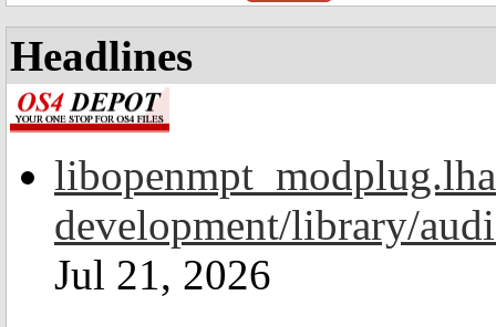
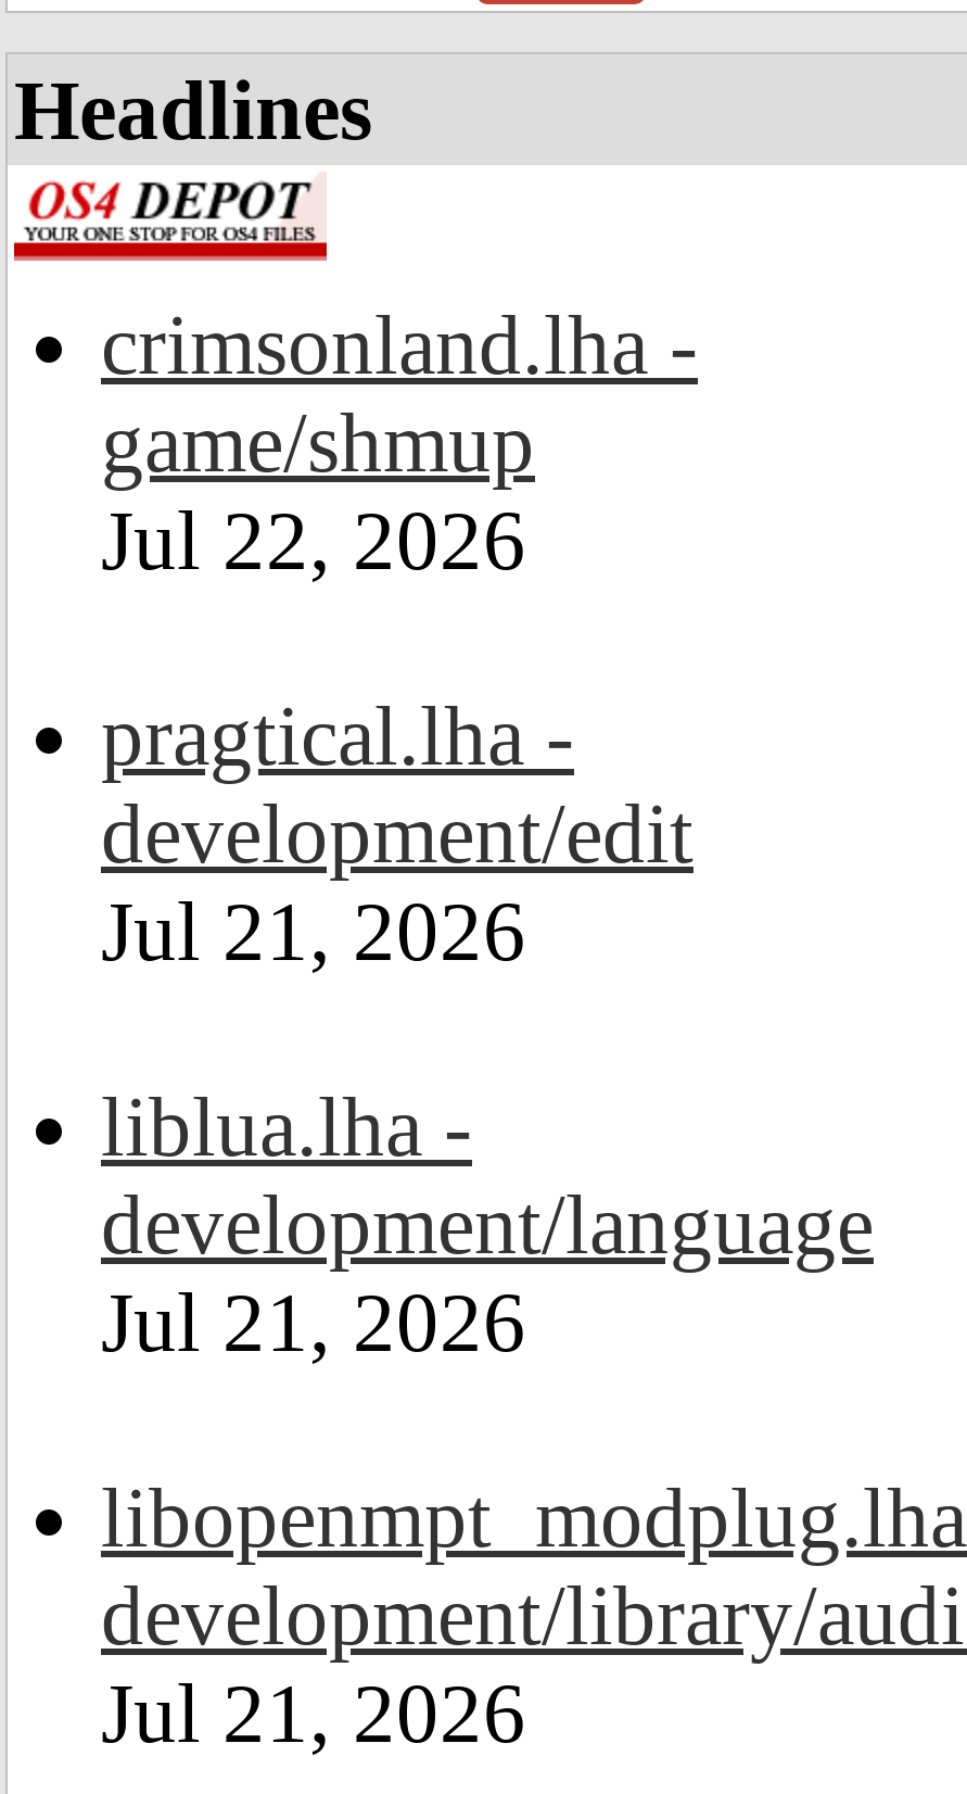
none -> [101,298,874,1368] crimsonland.lha - | game/shmup | Jul 22, 2026 | pragtical.lha - | development/edit | Jul 21, 2026 | liblua.lha - | development/language | Jul 21, 2026

